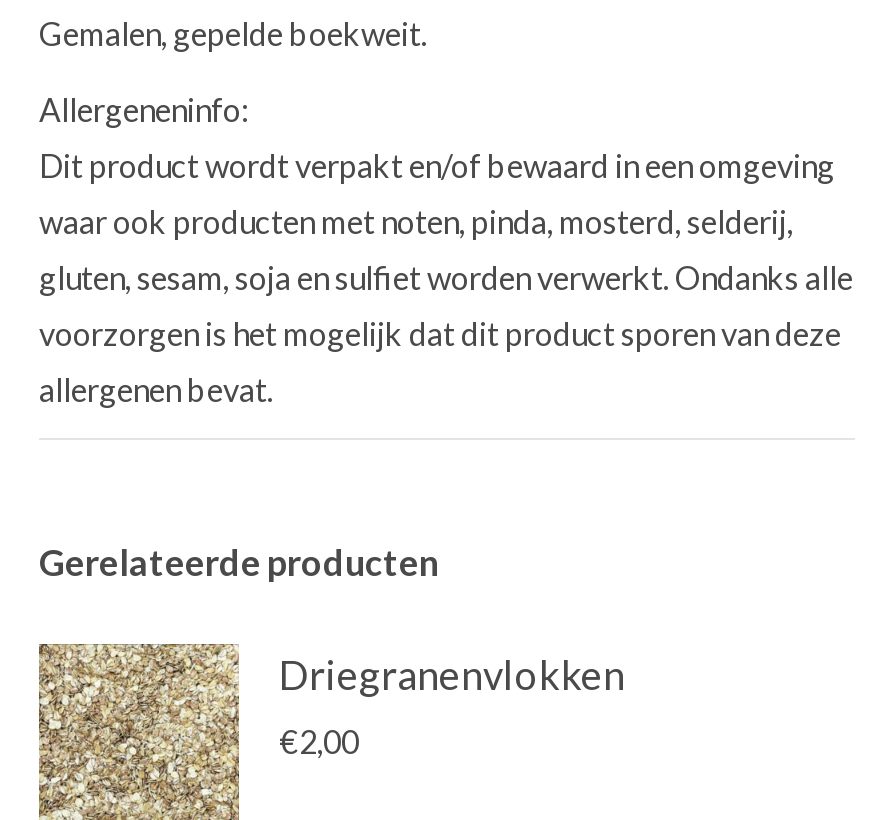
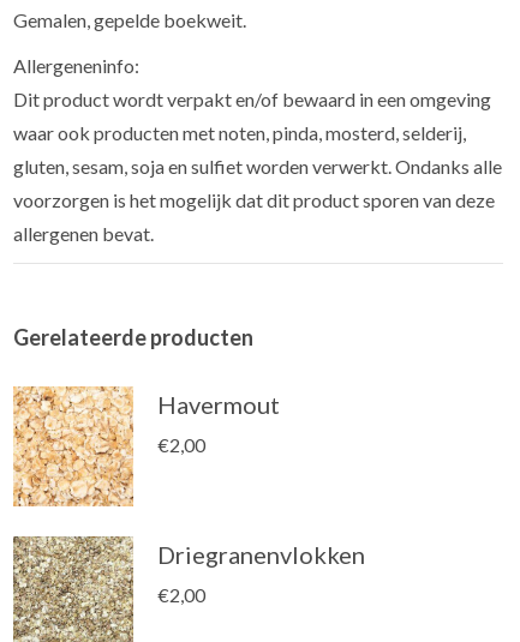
none -> [12,385,280,508] [image] | Havermout | €2,00

